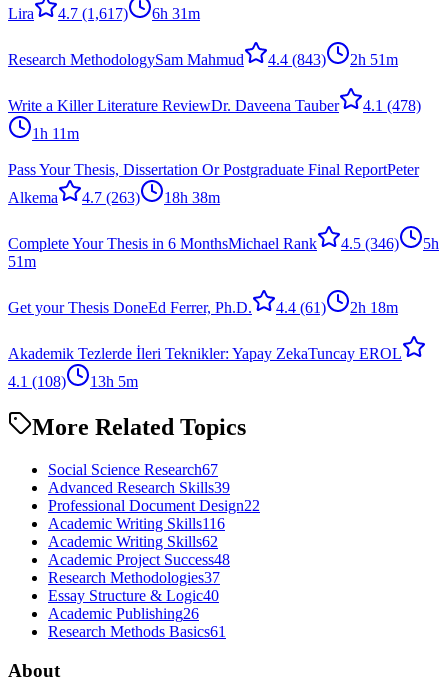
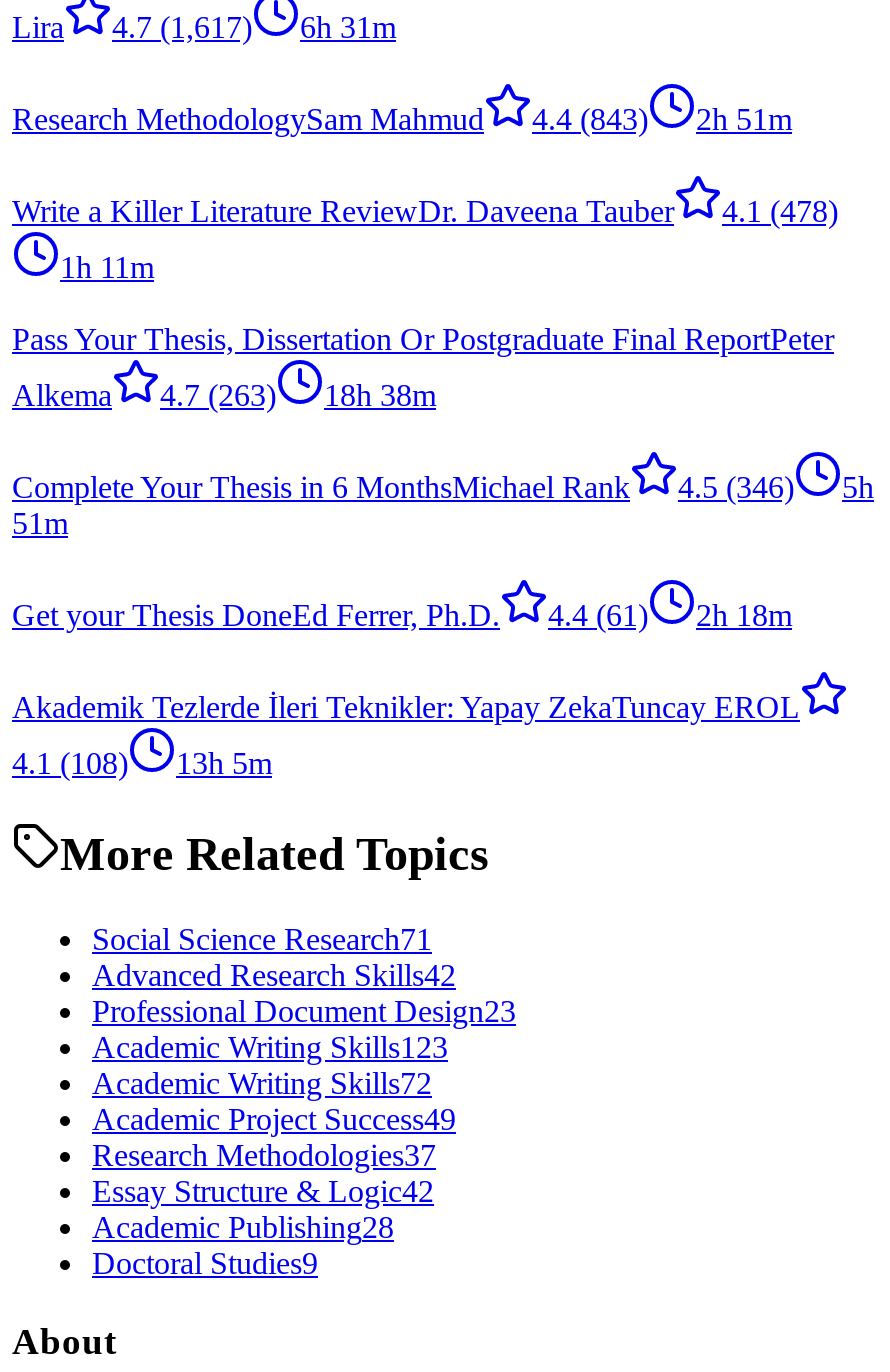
[48,461,218,478] Social Science Research67 -> [92,922,432,956] Social Science Research71
[48,479,230,496] Advanced Research Skills39 -> [92,958,456,992] Advanced Research Skills42
[48,497,260,514] Professional Document Design22 -> [92,994,516,1028] Professional Document Design23
[48,515,225,532] Academic Writing Skills116 -> [92,1030,448,1064] Academic Writing Skills123
[48,533,218,550] Academic Writing Skills62 -> [92,1066,432,1100] Academic Writing Skills72
[48,551,230,568] Academic Project Success48 -> [92,1102,456,1136] Academic Project Success49
[48,587,226,640] Essay Structure & Logic40 | Academic Publishing26 | Research Methods Basics61 -> [92,1174,434,1280] Essay Structure & Logic42 | Academic Publishing28 | Doctoral Studies9

